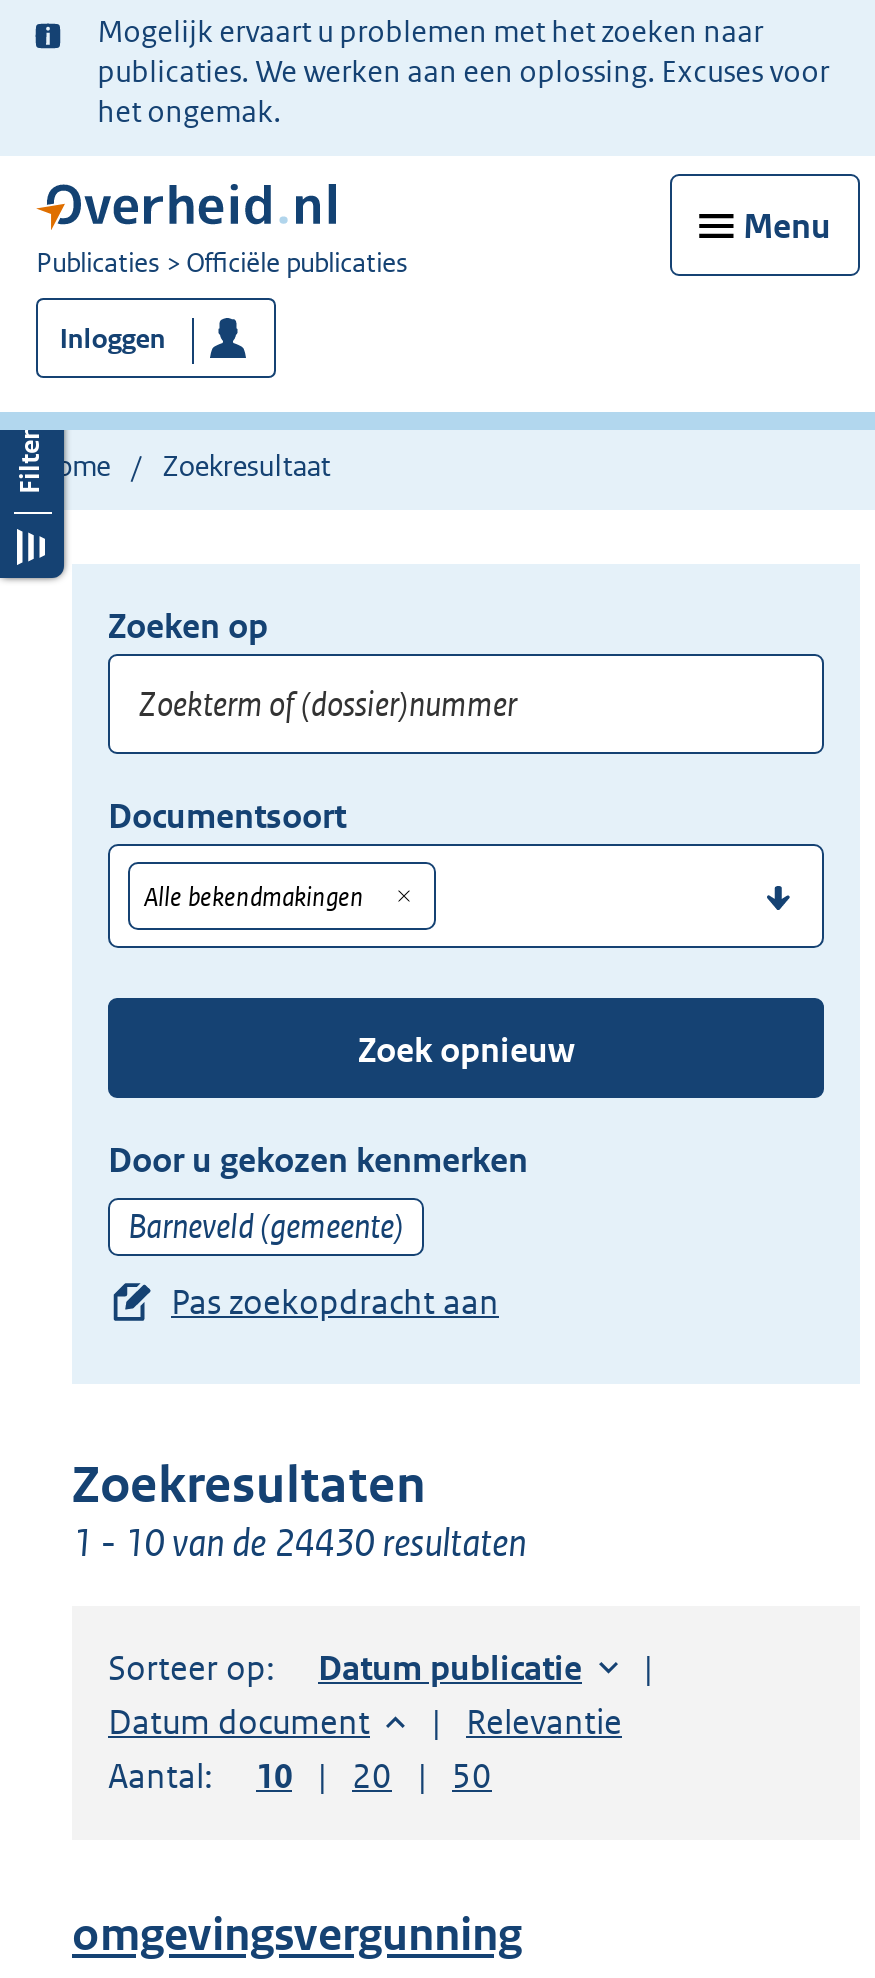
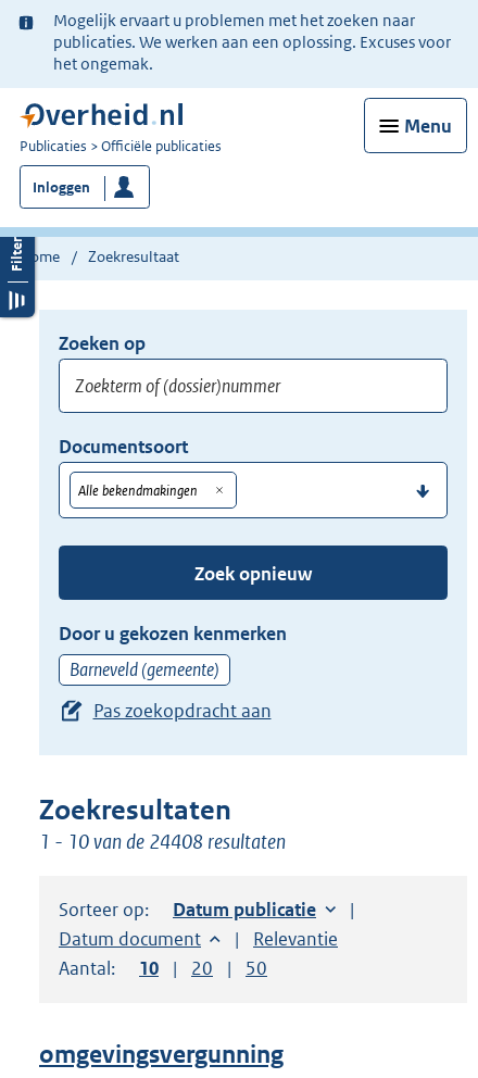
[72,1520,526,1566] 1 - 10 van de 24430 resultaten -> [39,829,286,854] 1 - 10 van de 24408 resultaten

